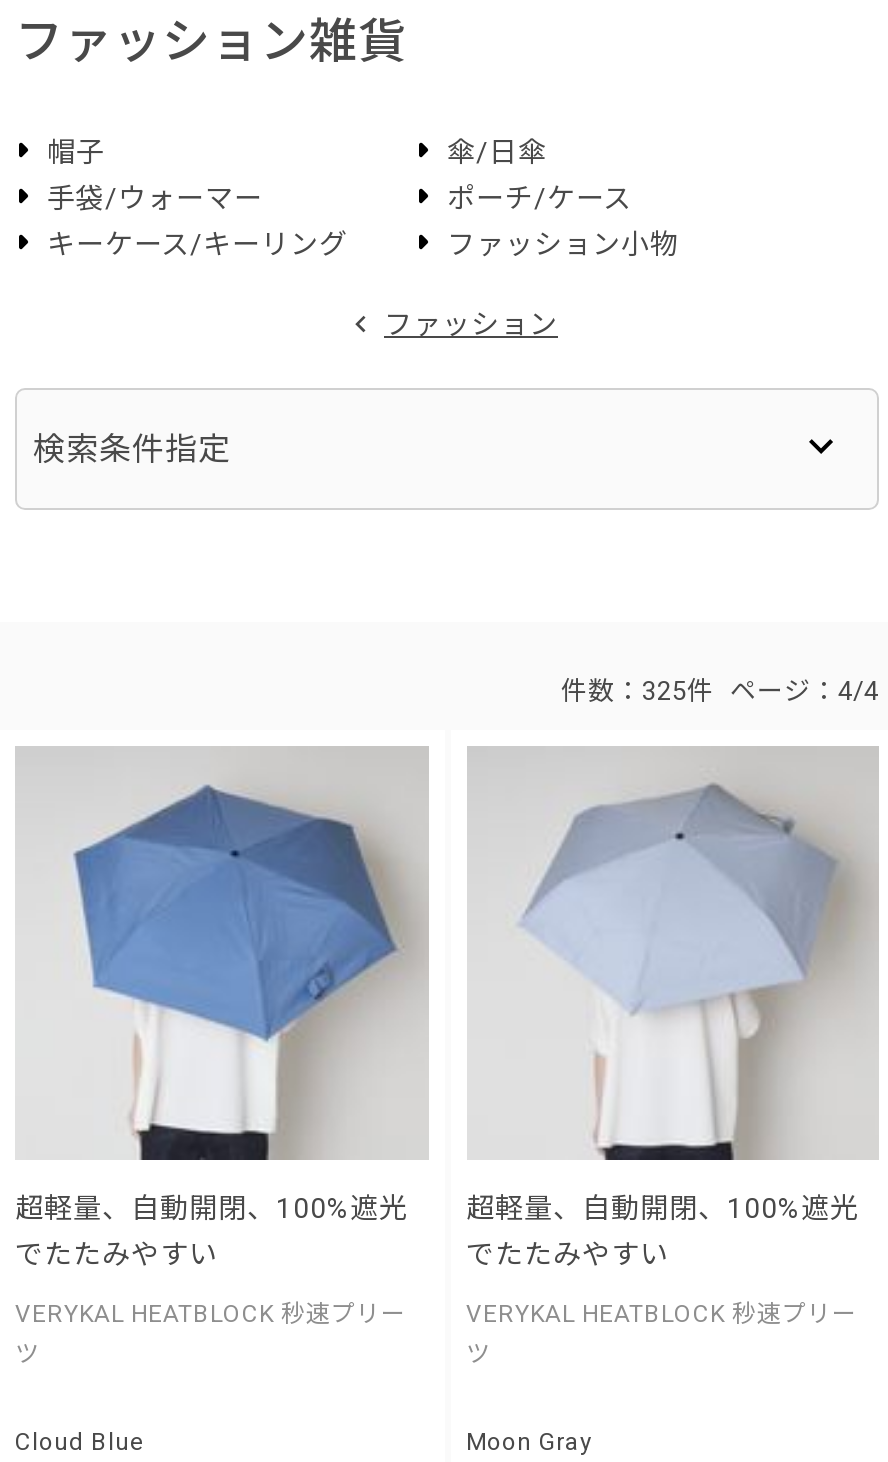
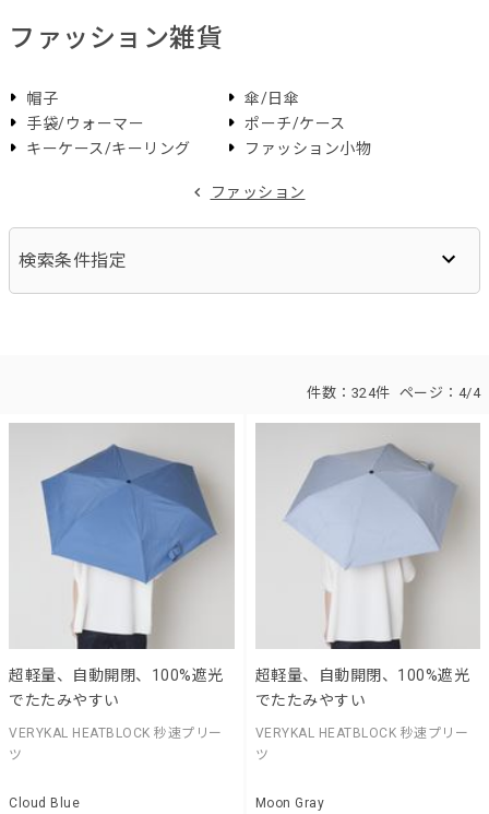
[561,676,879,706] 件数：325件 ページ：4/4 -> [307,385,480,401] 件数：324件 ページ：4/4

